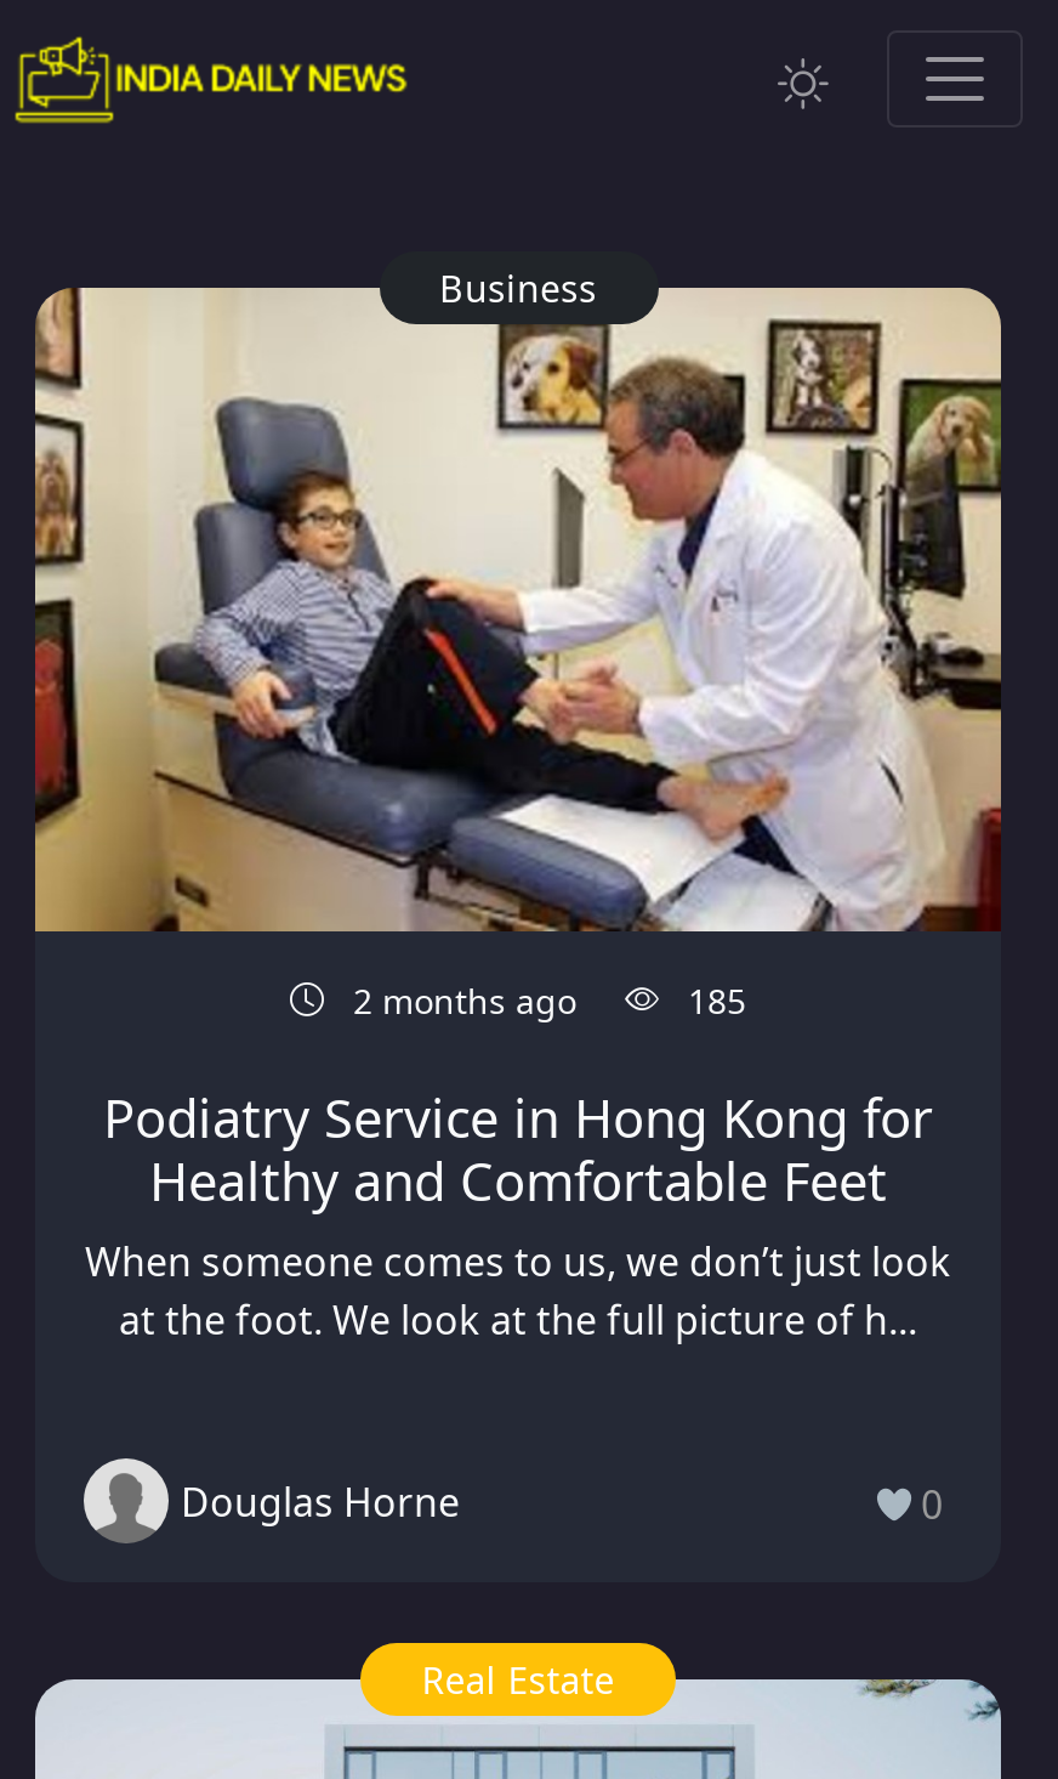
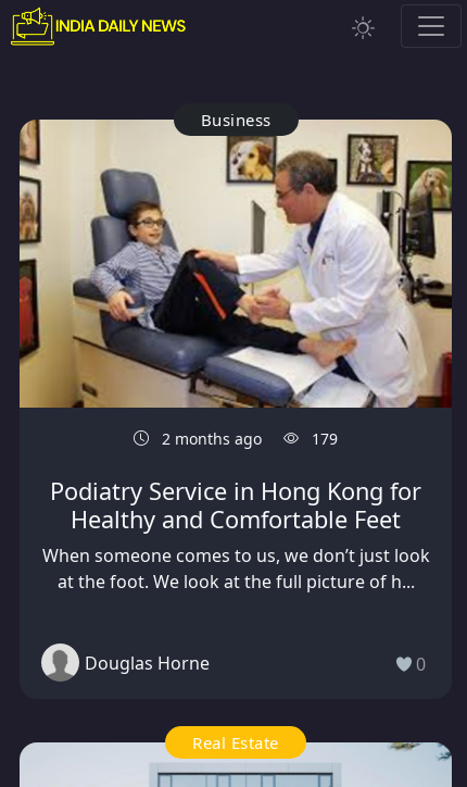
[678,978,746,1024] 185 -> [307,429,338,449] 179

